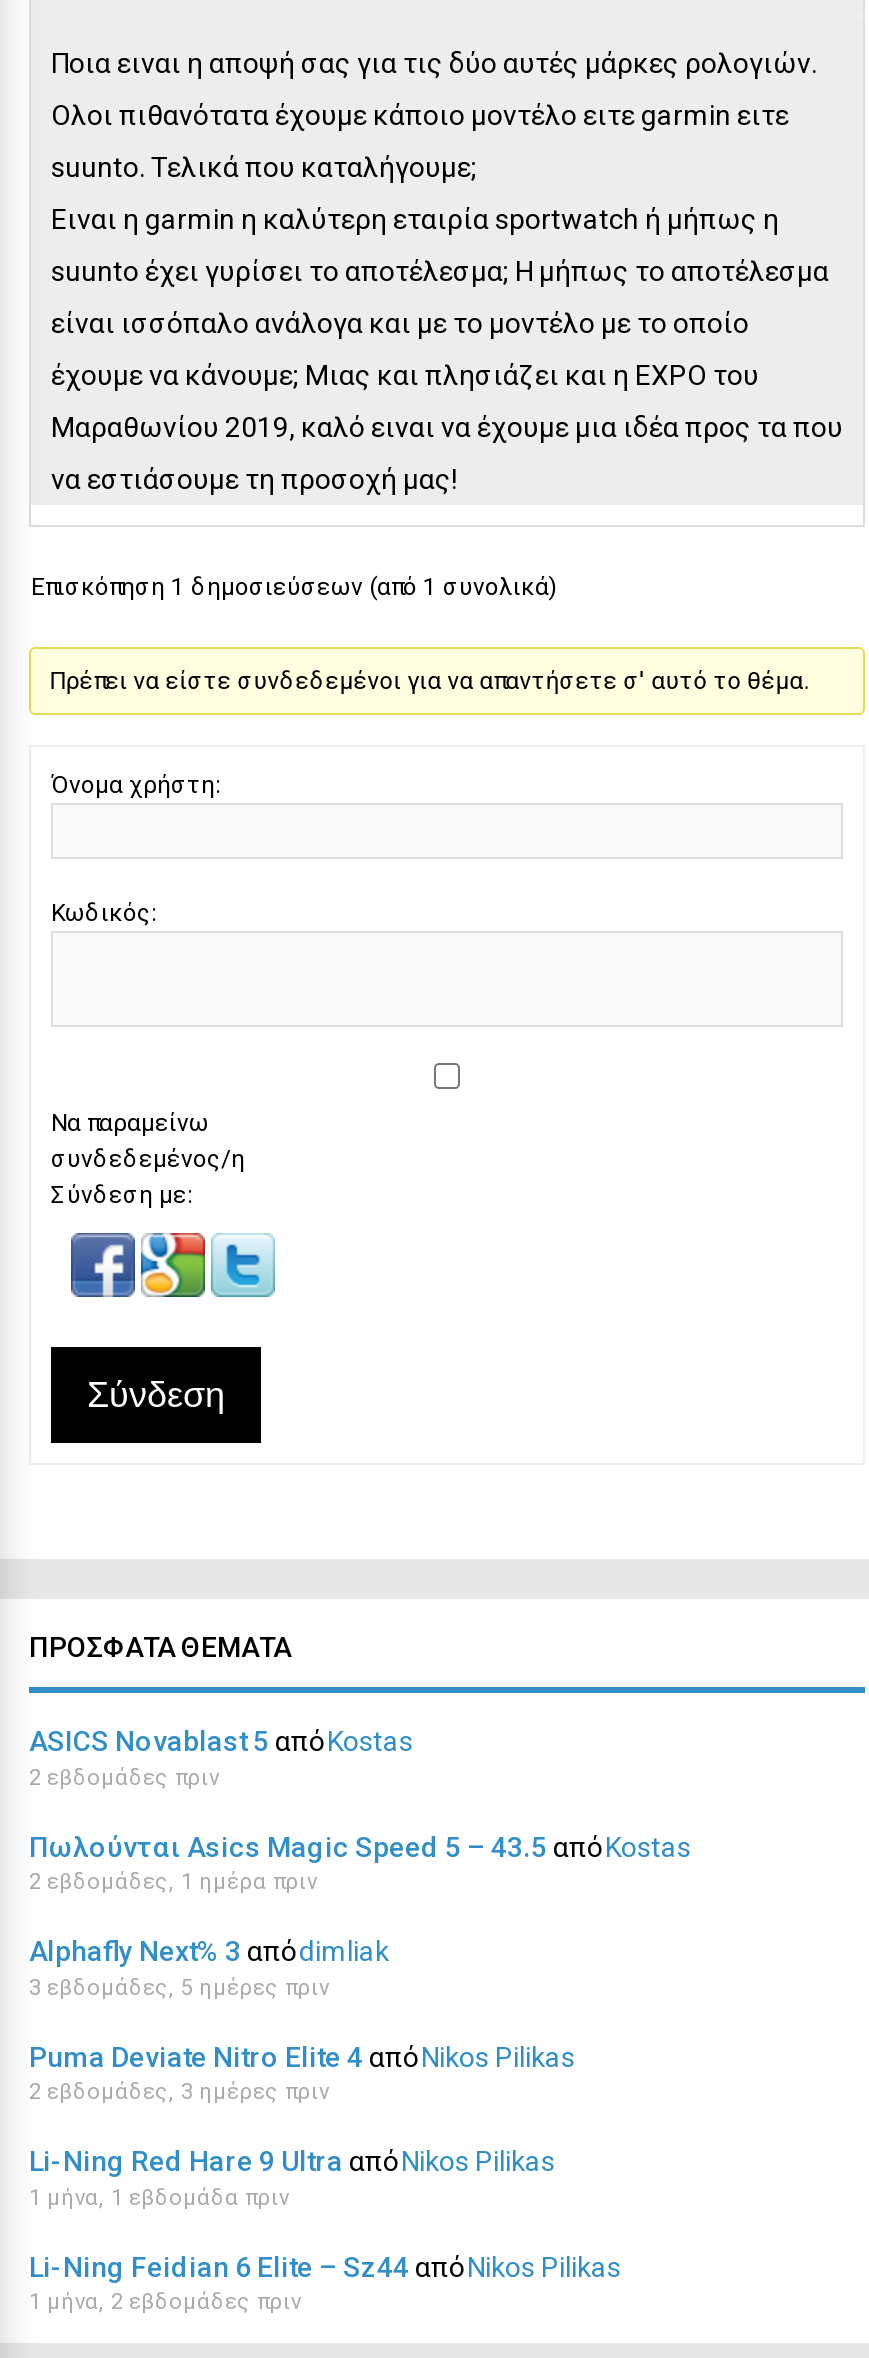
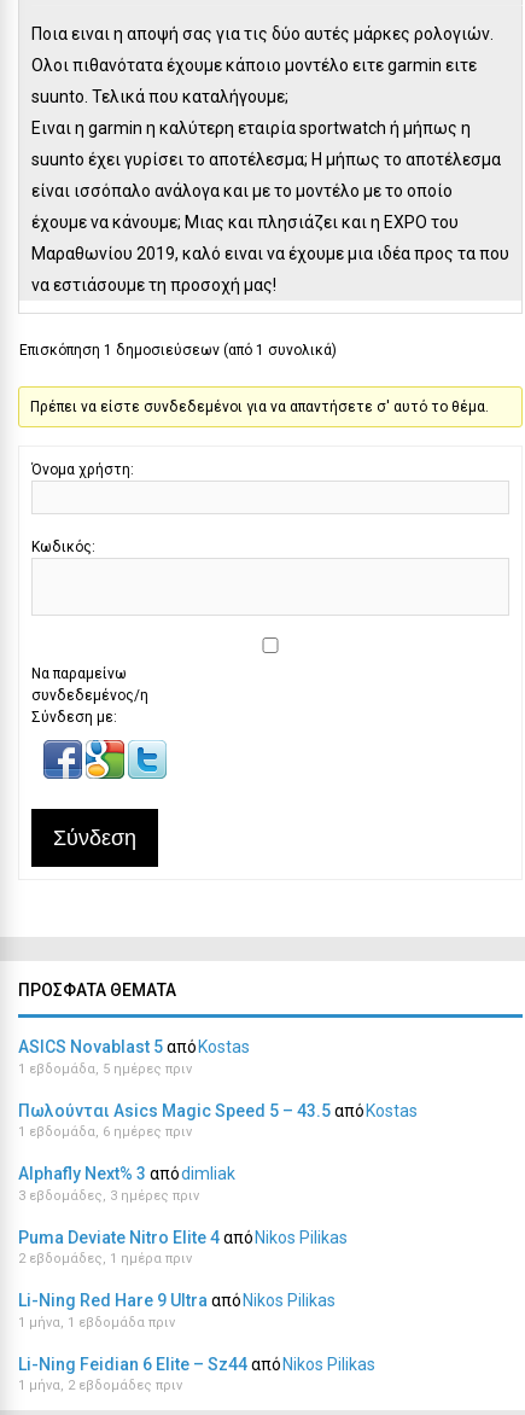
[29,1764,219,1790] 2 εβδομάδες πριν -> [18,1061,192,1076] 1 εβδομάδα, 5 ημέρες πριν
moved [29,1869,317,1895] -> [18,1251,192,1266]: 2 εβδομάδες, 1 ημέρα πριν
none -> [18,1124,192,1140] 1 εβδομάδα, 6 ημέρες πριν
[29,1974,329,2000] 3 εβδομάδες, 5 ημέρες πριν -> [18,1187,199,1203] 3 εβδομάδες, 3 ημέρες πριν
[29,2079,329,2105] 2 εβδομάδες, 3 ημέρες πριν -> none

